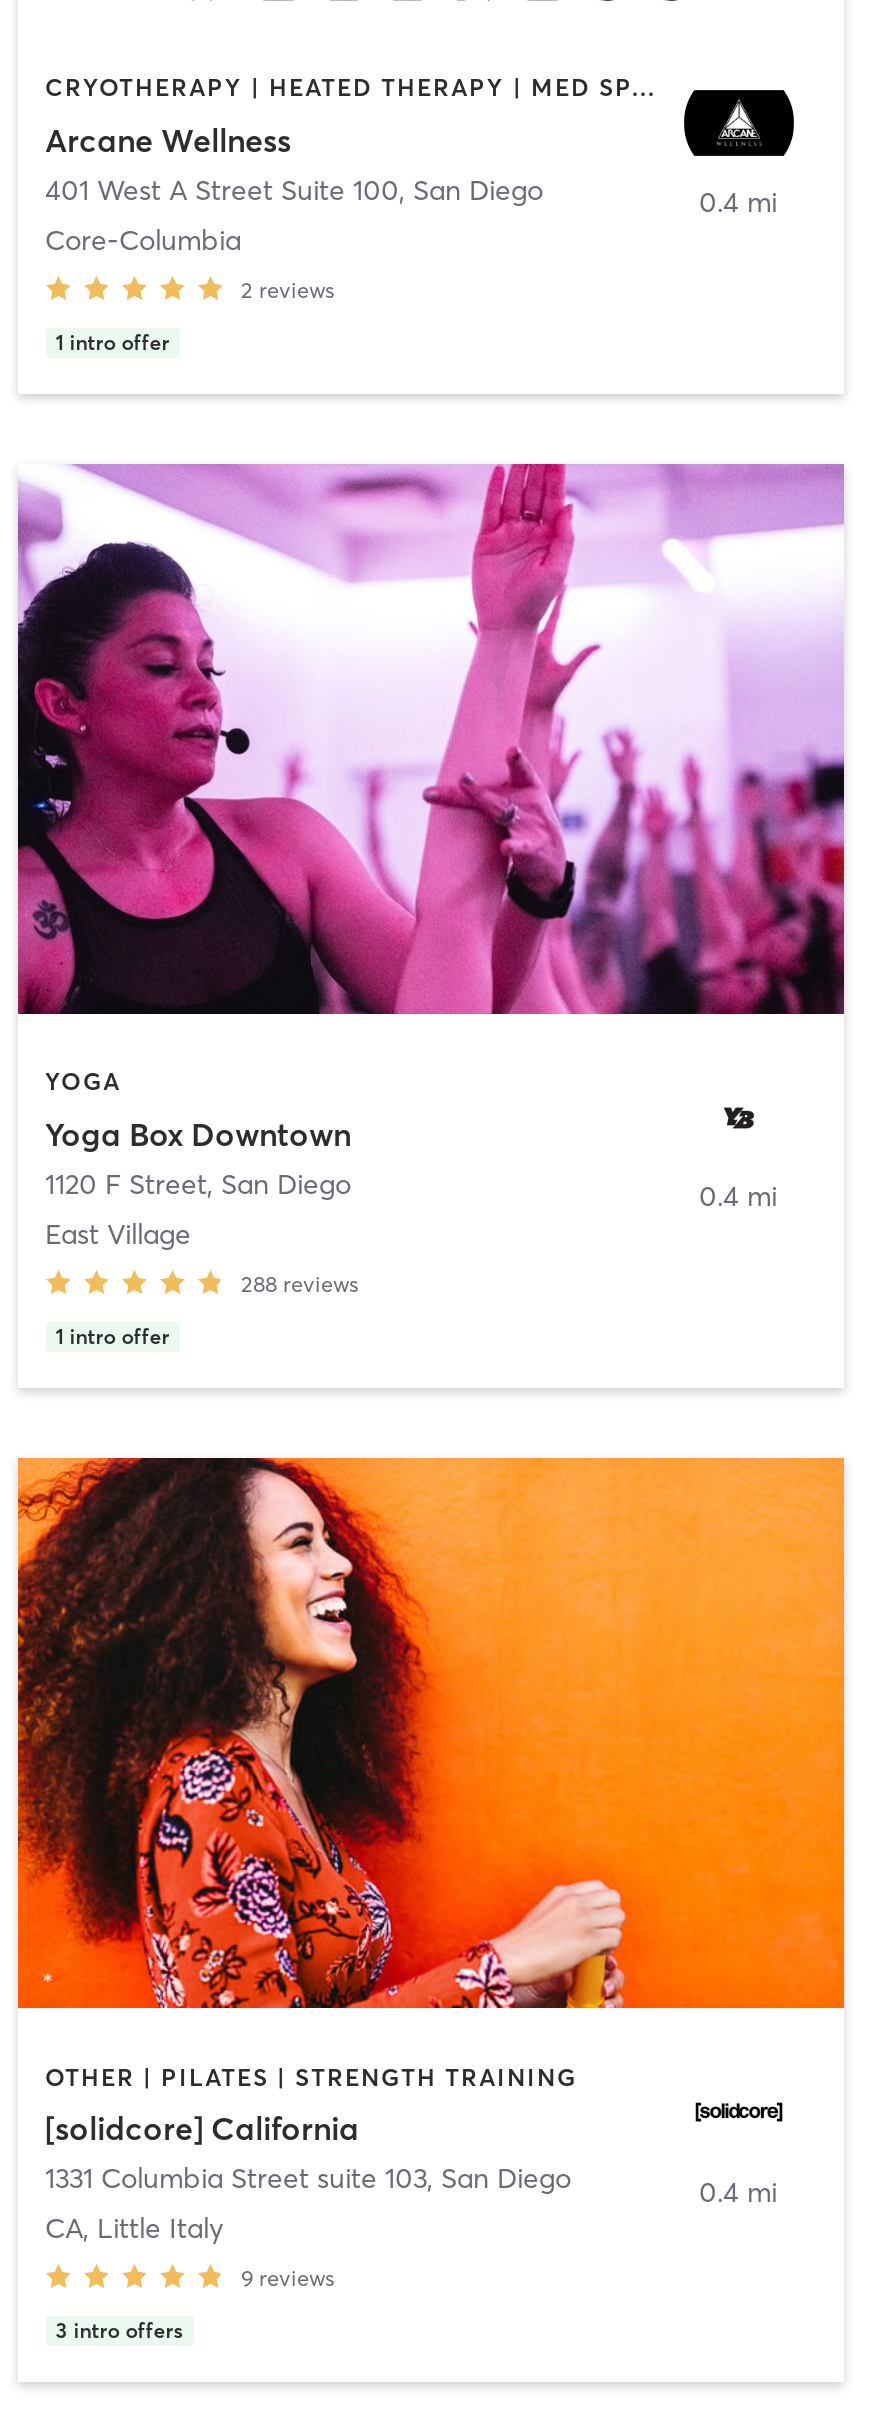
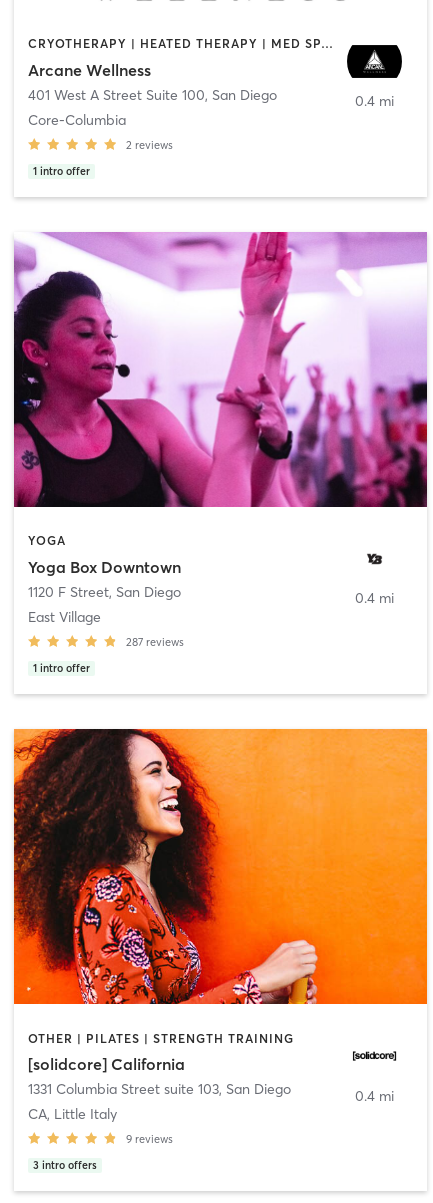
[241,1270,359,1298] 288 reviews -> [125,635,183,649] 287 reviews

